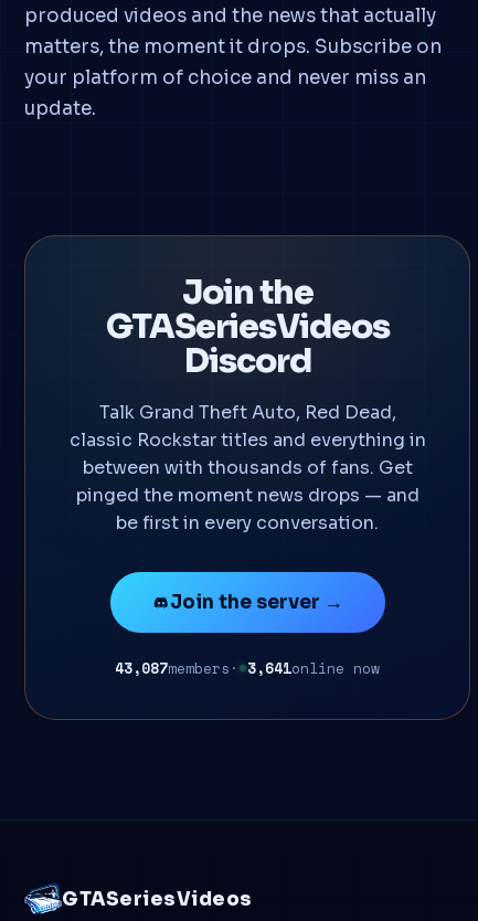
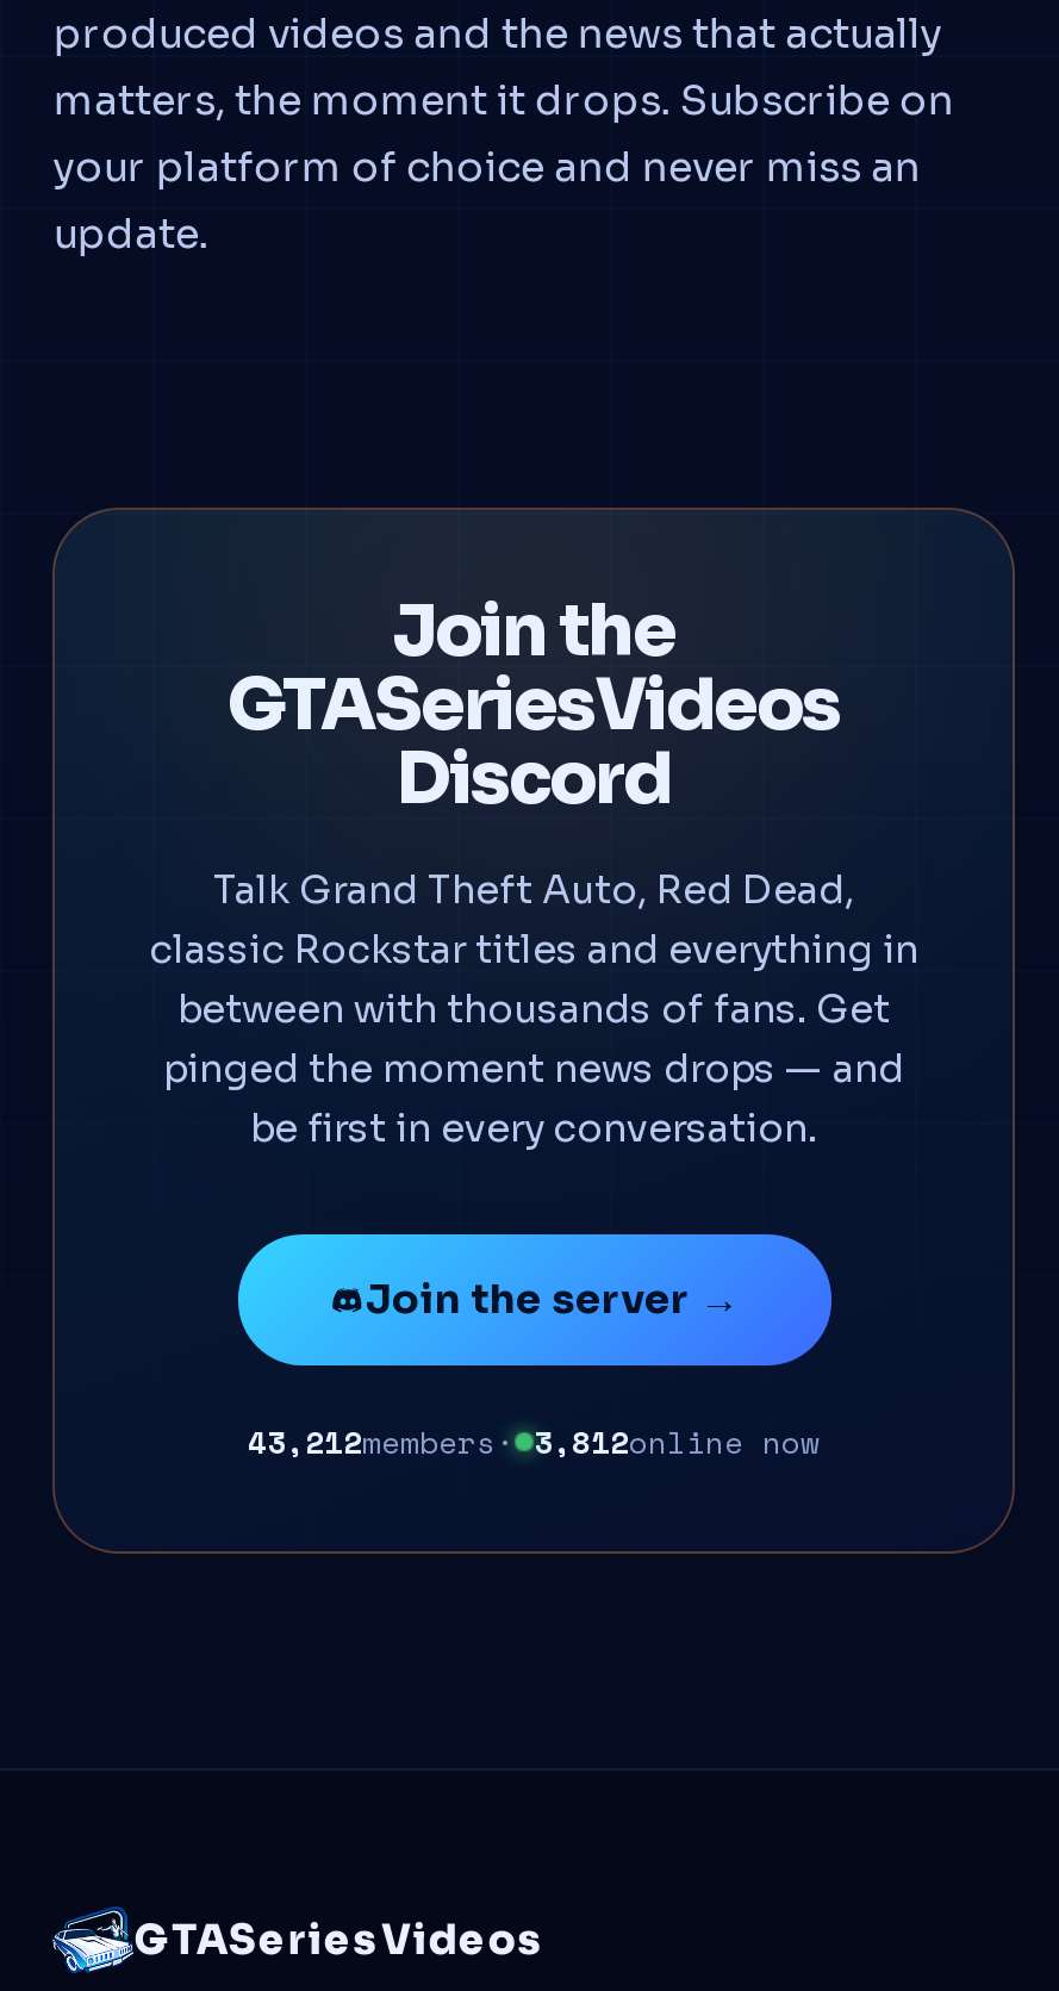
[115,657,380,679] 43,087members · 3,641online now -> [248,1418,820,1466] 43,212members · 3,812online now

